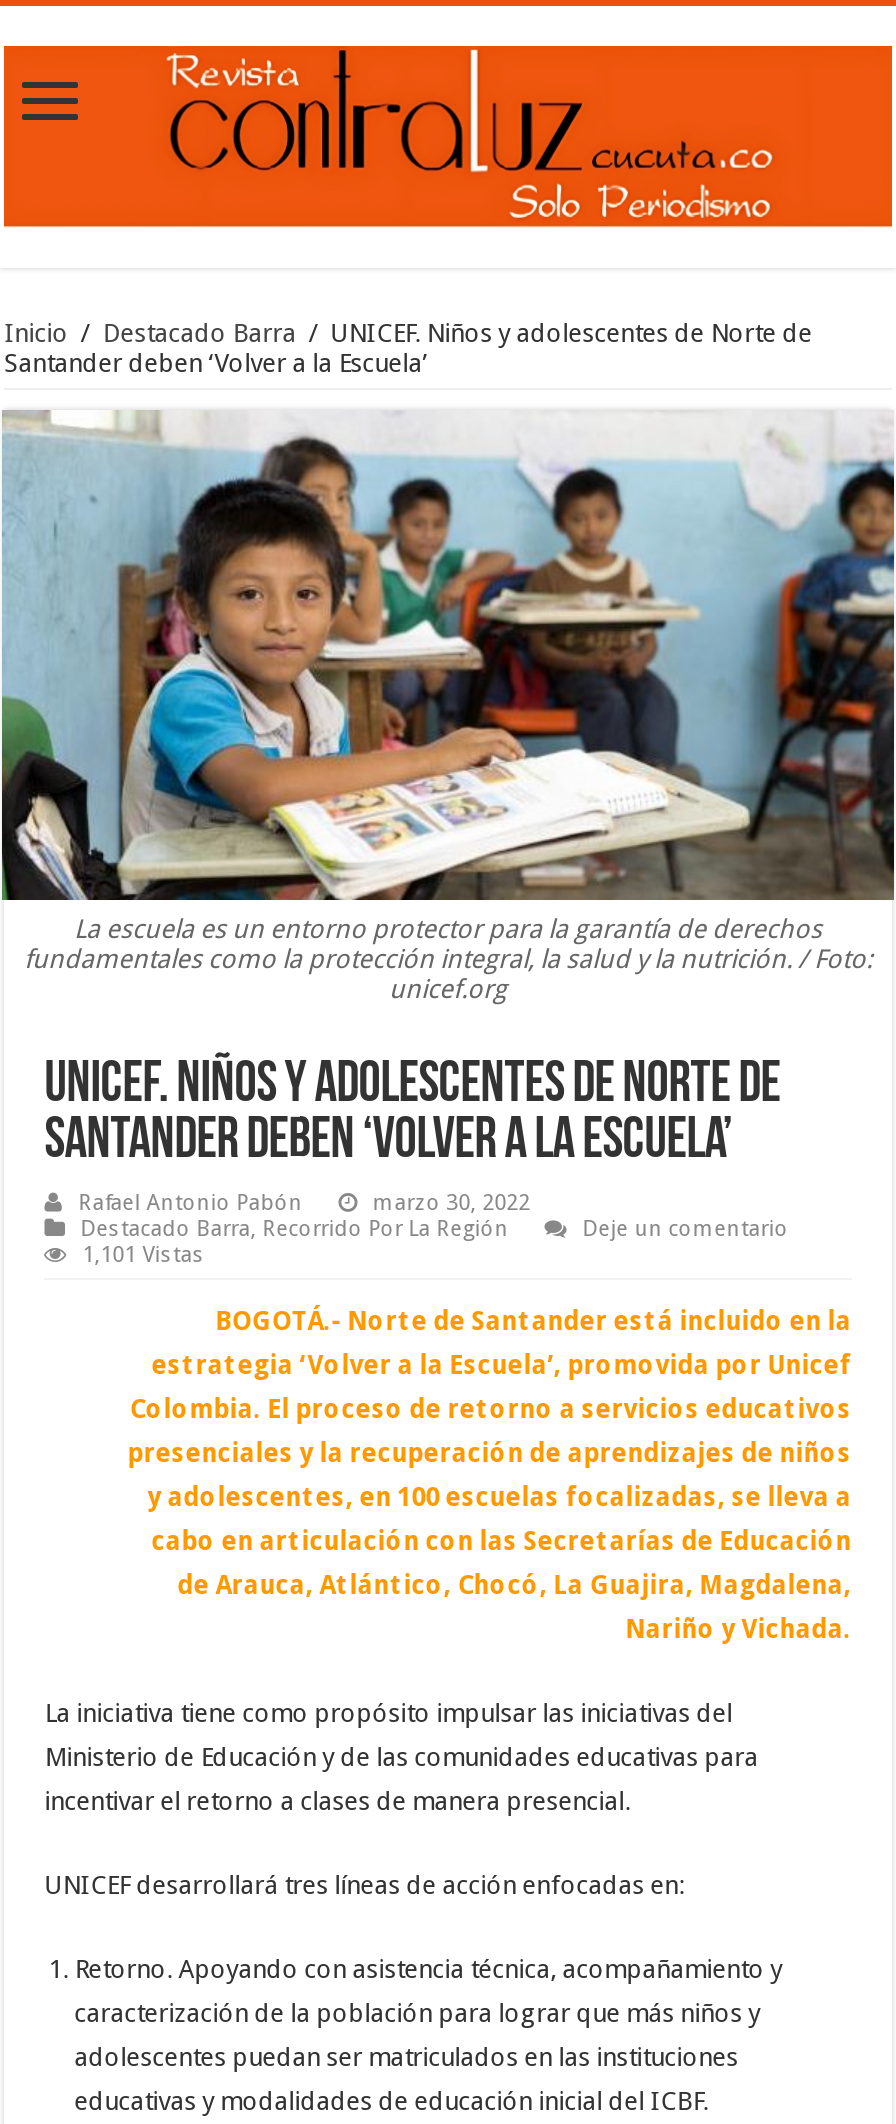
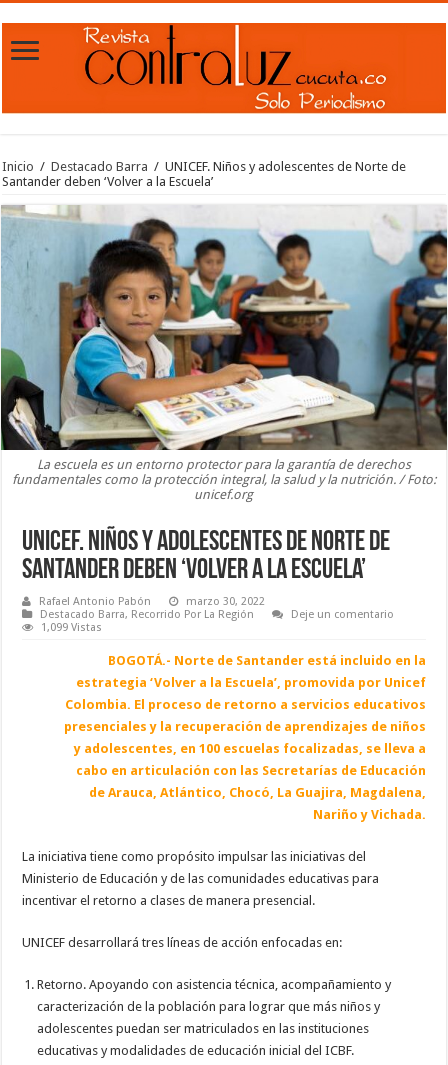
[82,1241,204,1267] 1,101 Vistas -> [41,621,102,634] 1,099 Vistas

